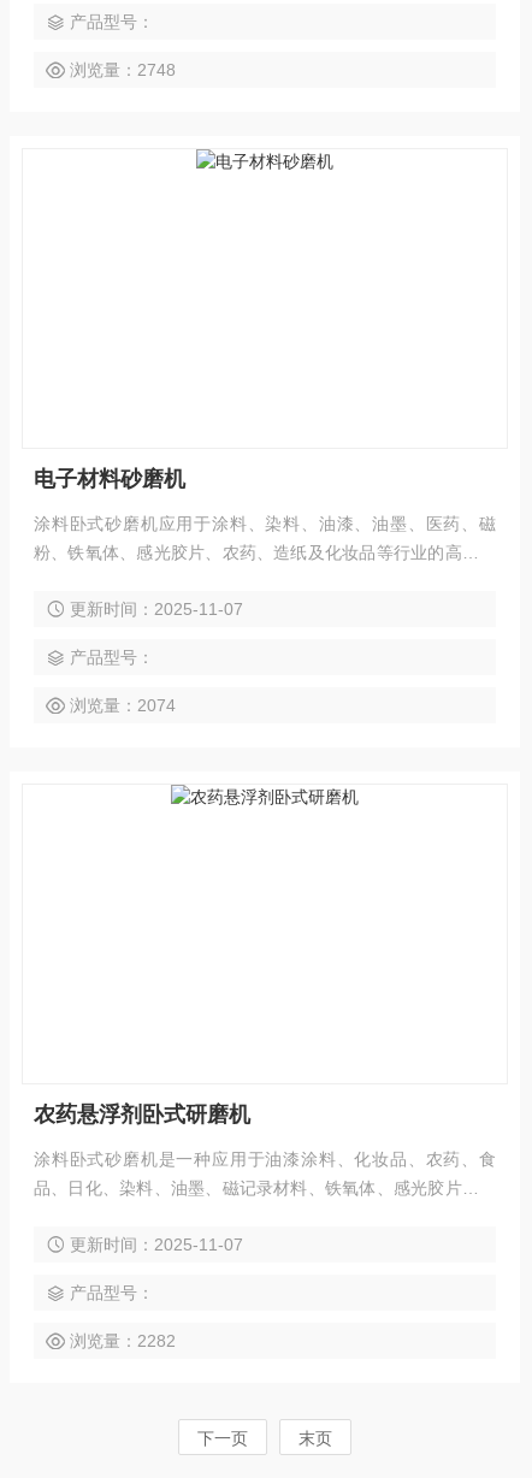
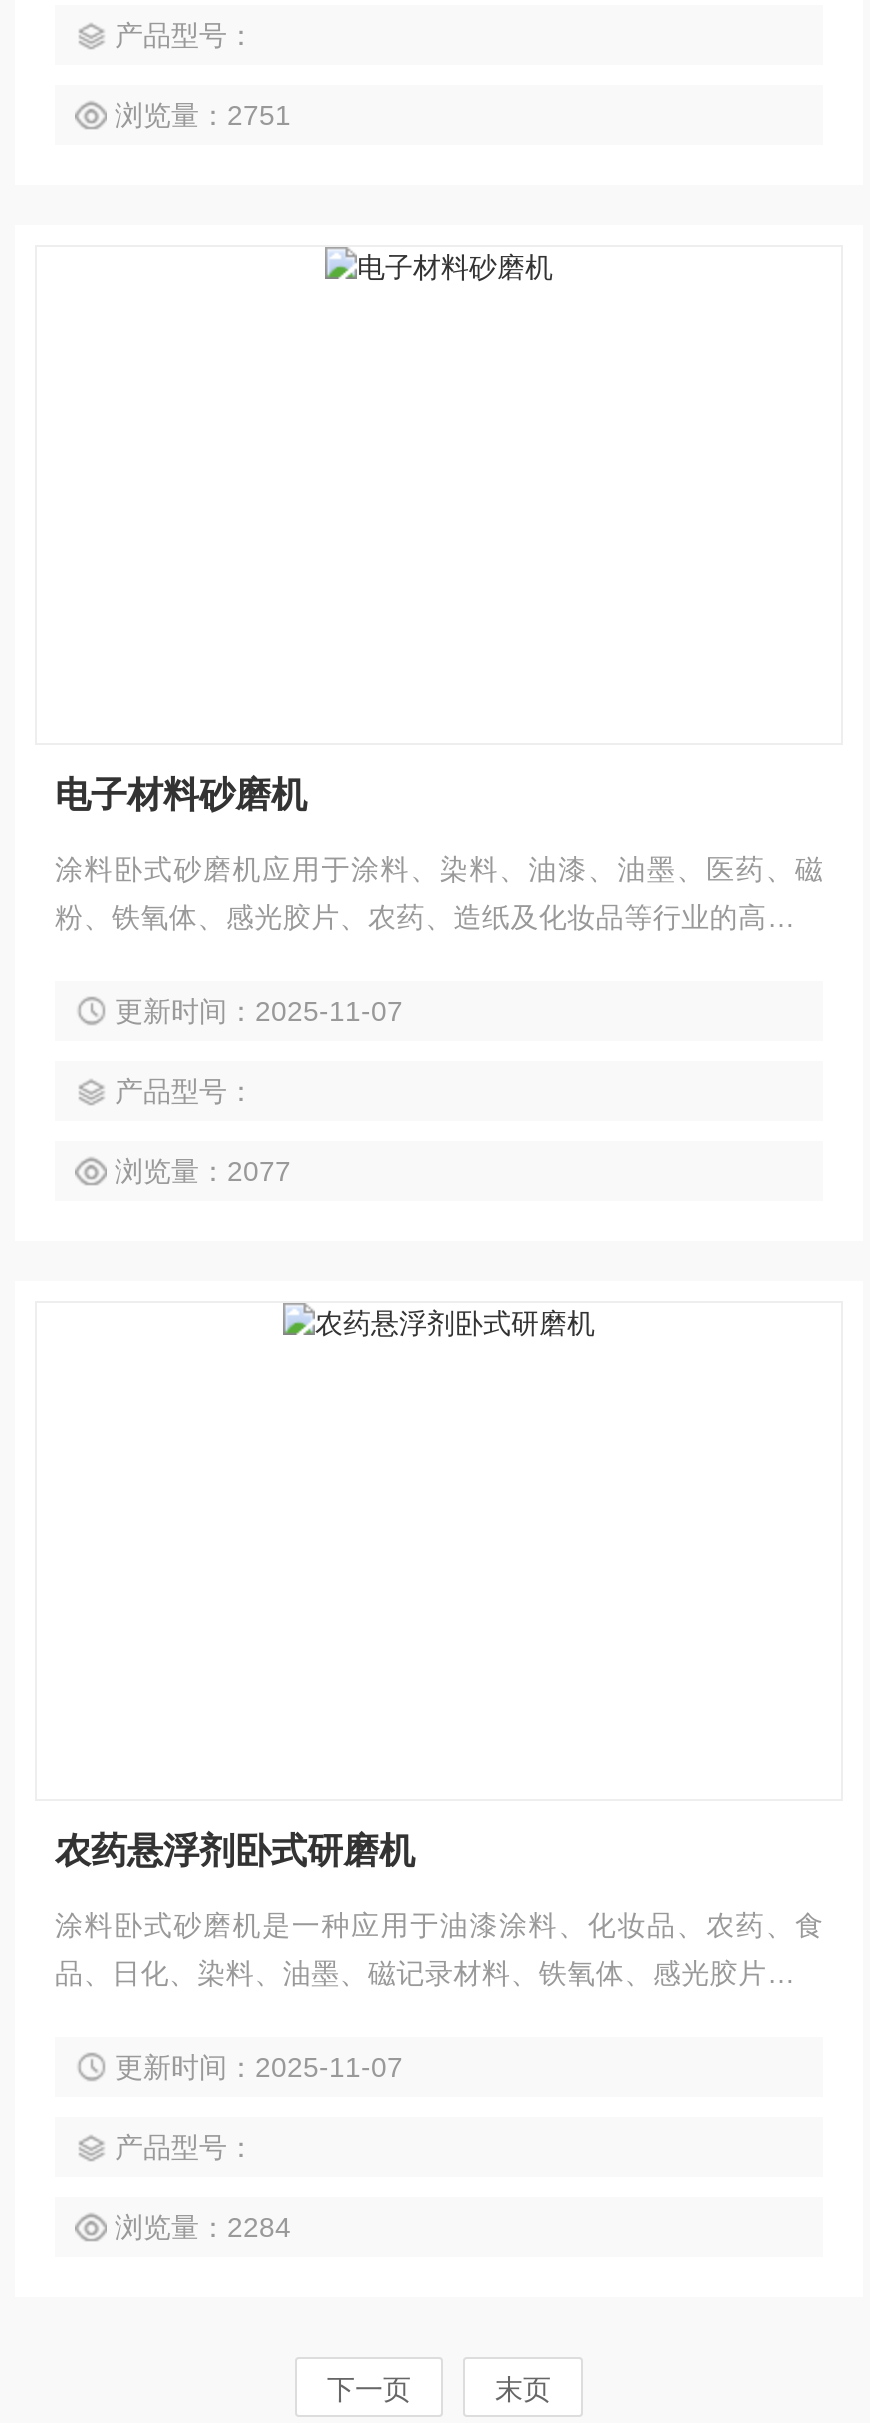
[70,60,176,79] 浏览量：2748 -> [115,99,291,131] 浏览量：2751
[70,696,176,715] 浏览量：2074 -> [115,1155,291,1187] 浏览量：2077
[70,1331,176,1350] 浏览量：2282 -> [115,2211,291,2243] 浏览量：2284

